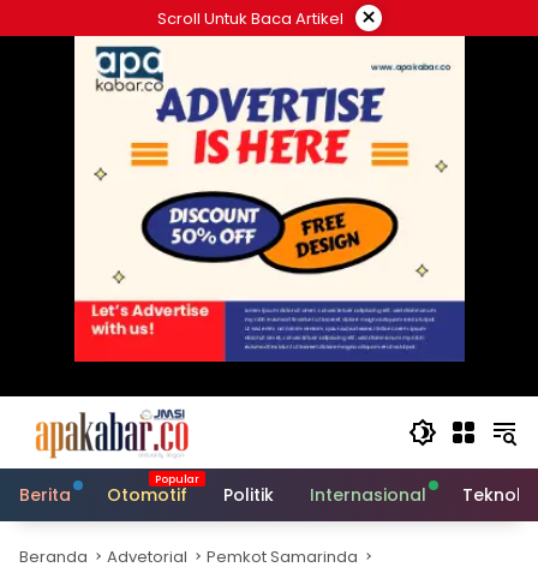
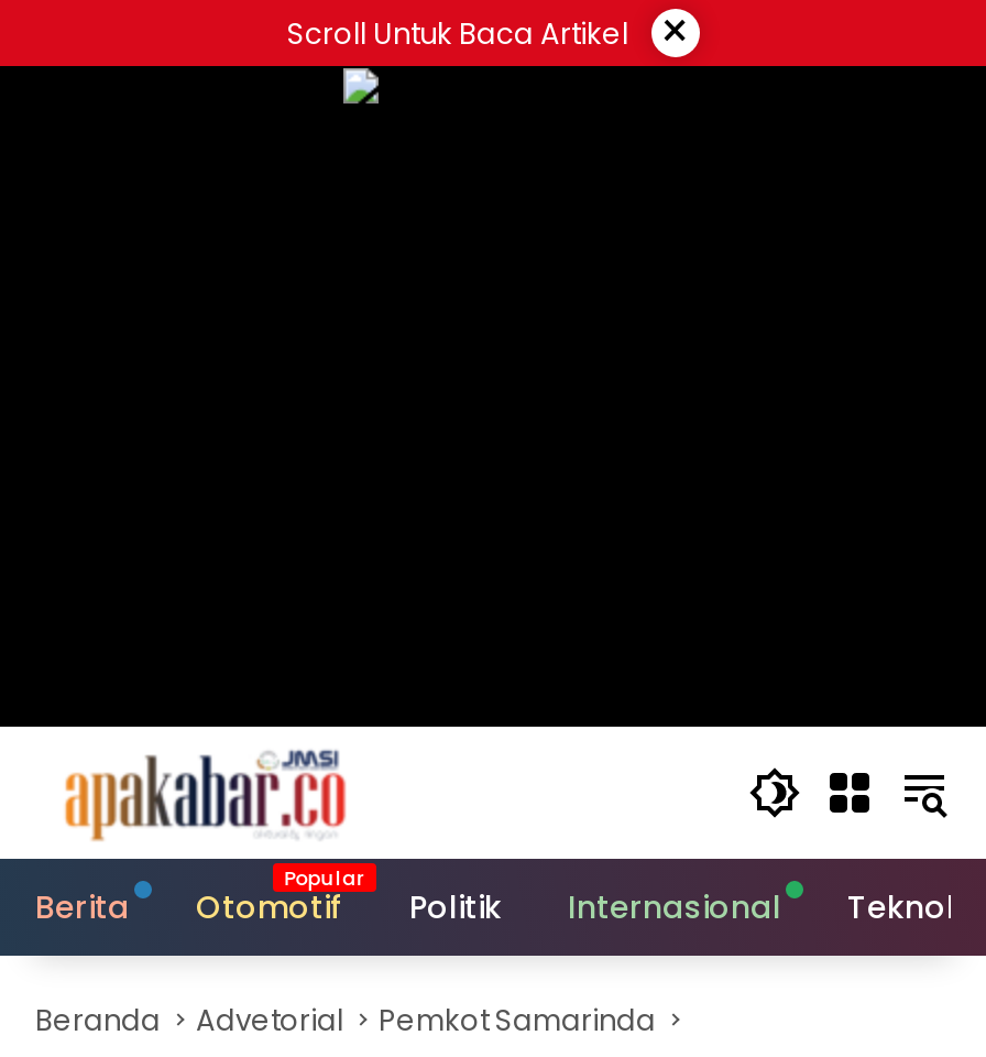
[73,35,466,363] [image] -> none

